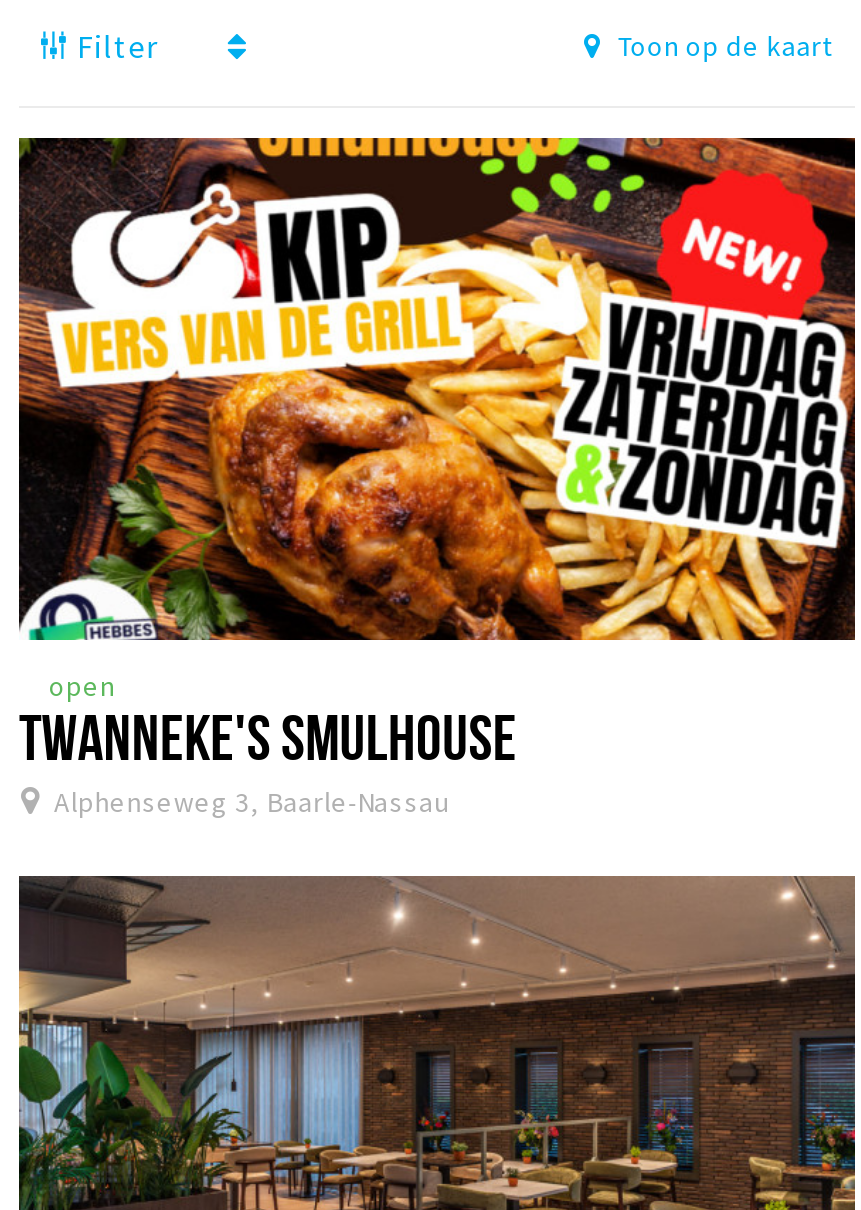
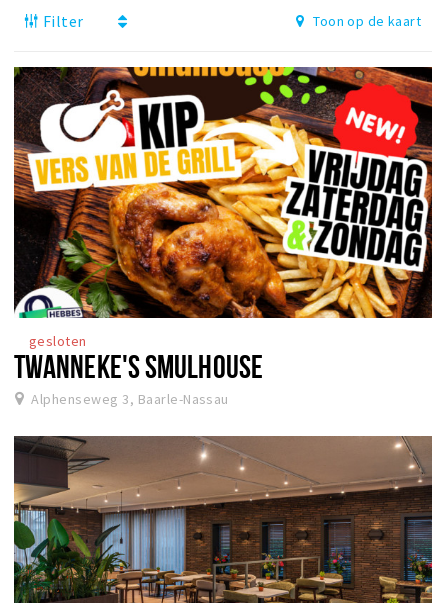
[49,668,115,704] open -> [29,332,87,350] gesloten

